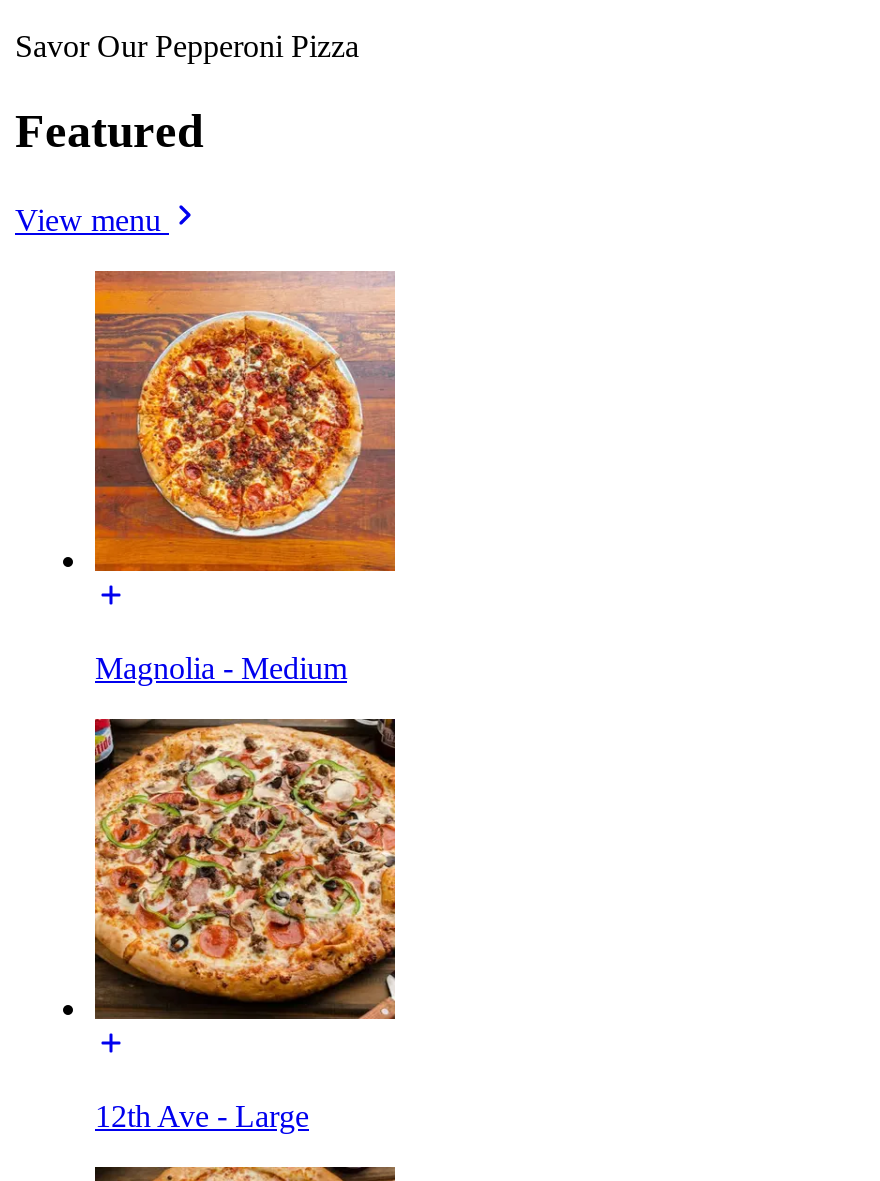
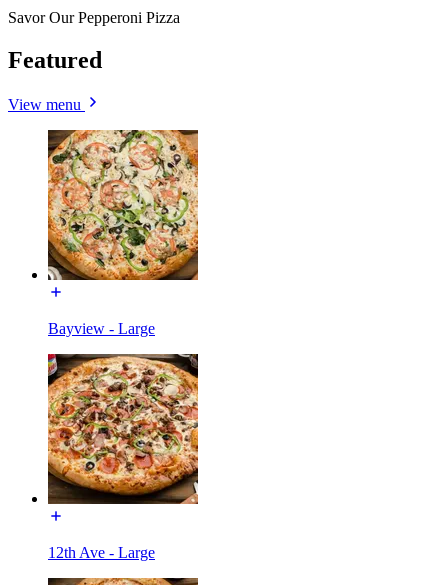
[93,269,395,684] [image] | Magnolia - Medium -> [47,129,199,337] [image] | Bayview - Large

